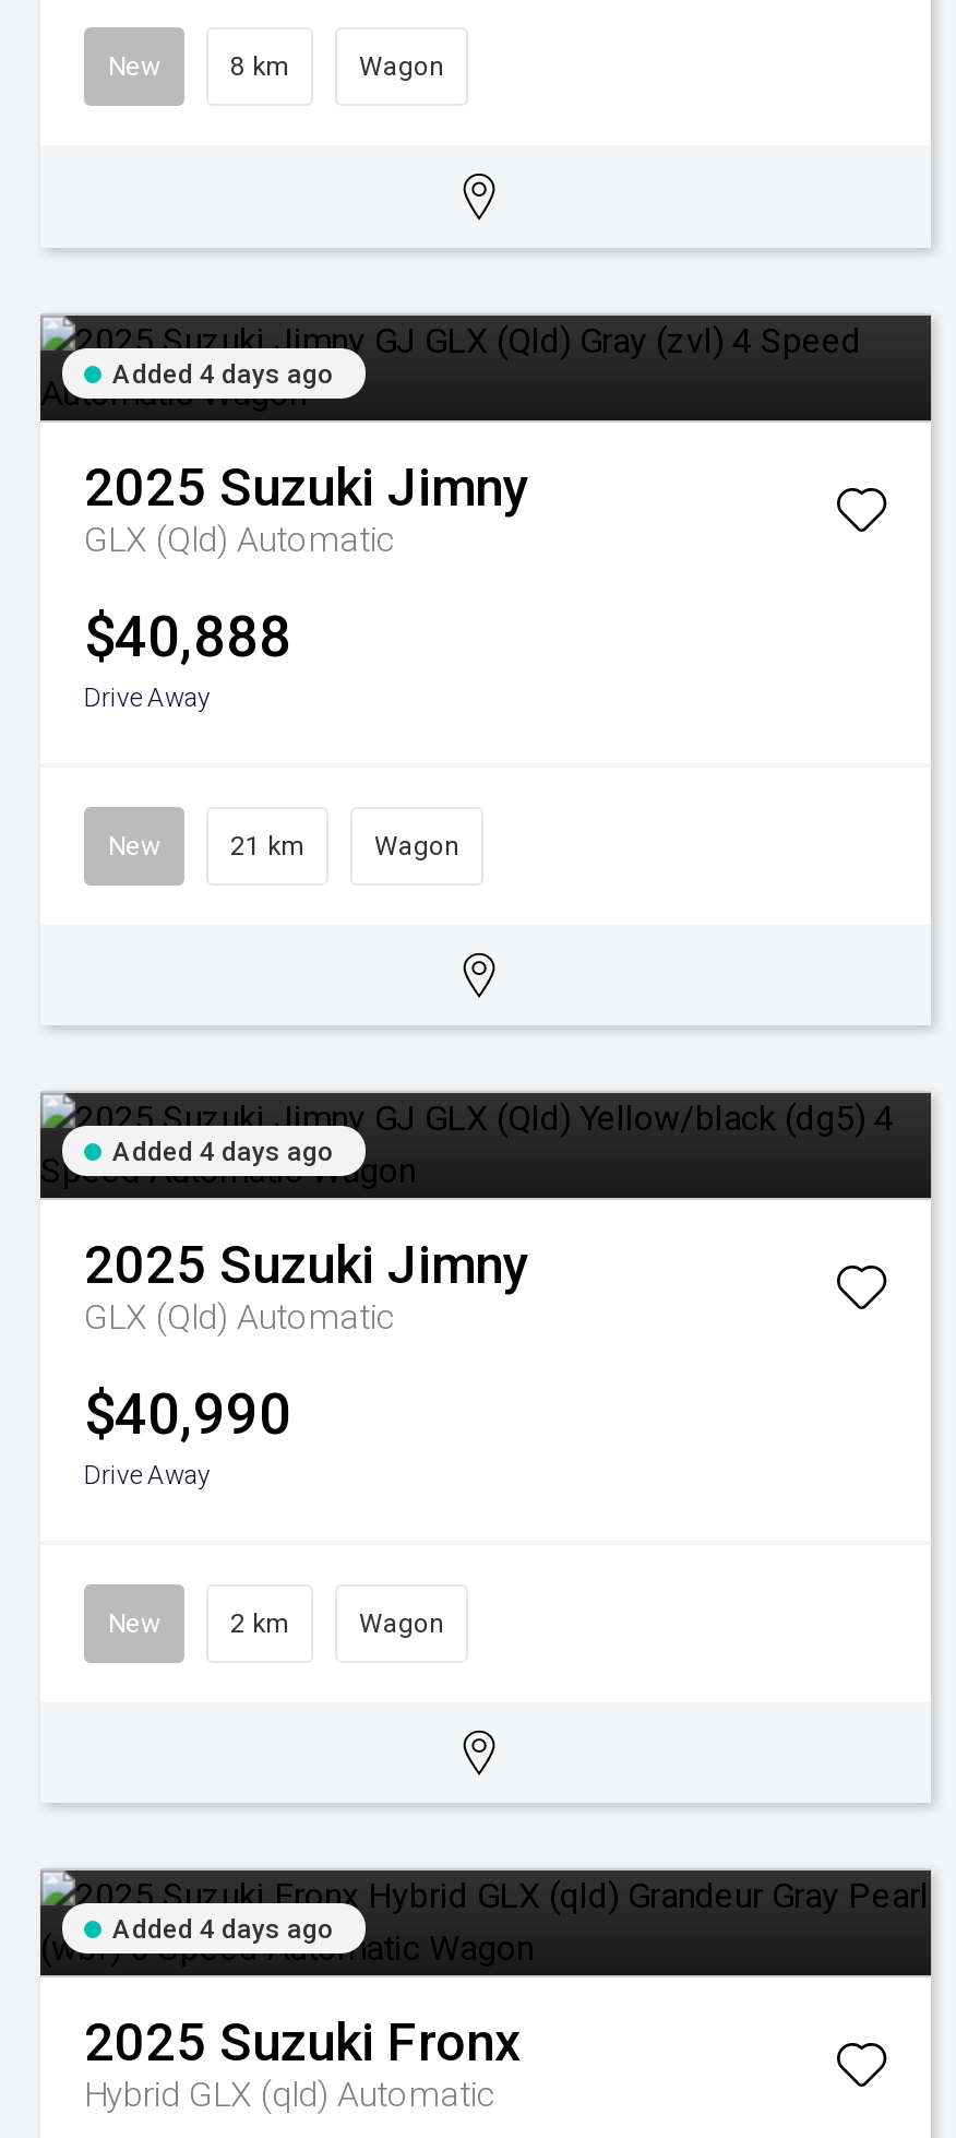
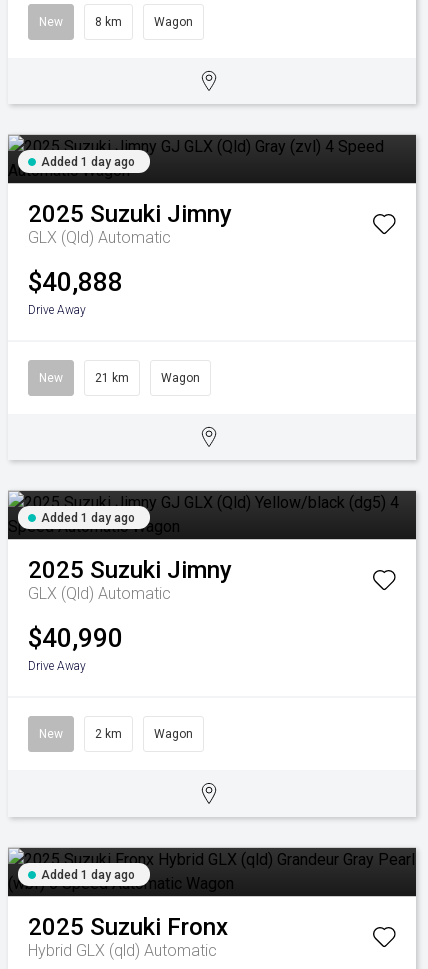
[112,358,333,389] Added 4 days ago -> [41,155,135,169] Added 1 day ago
[112,1136,333,1167] Added 4 days ago -> [41,511,135,525] Added 1 day ago
[112,1915,333,1945] Added 4 days ago -> [41,868,135,882] Added 1 day ago

